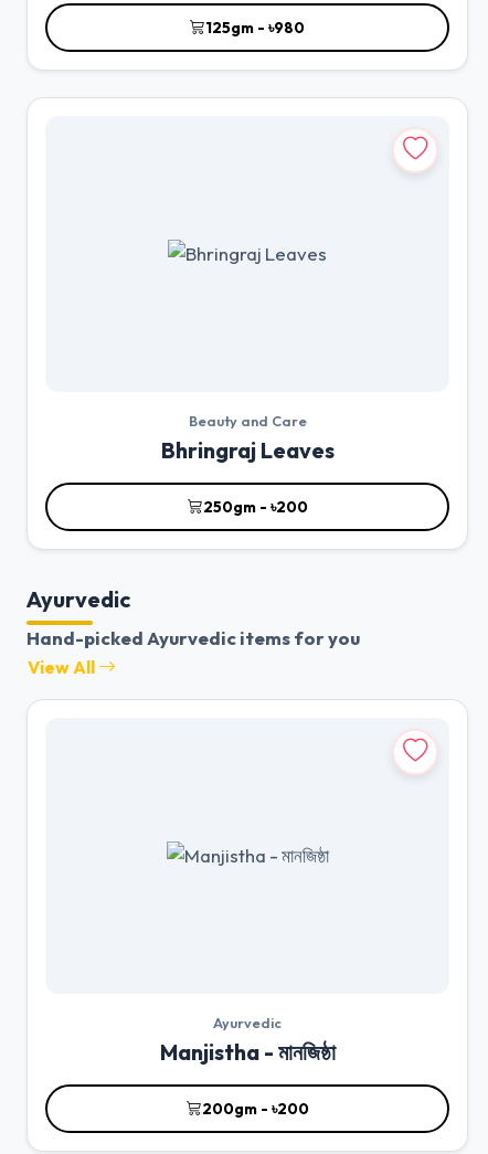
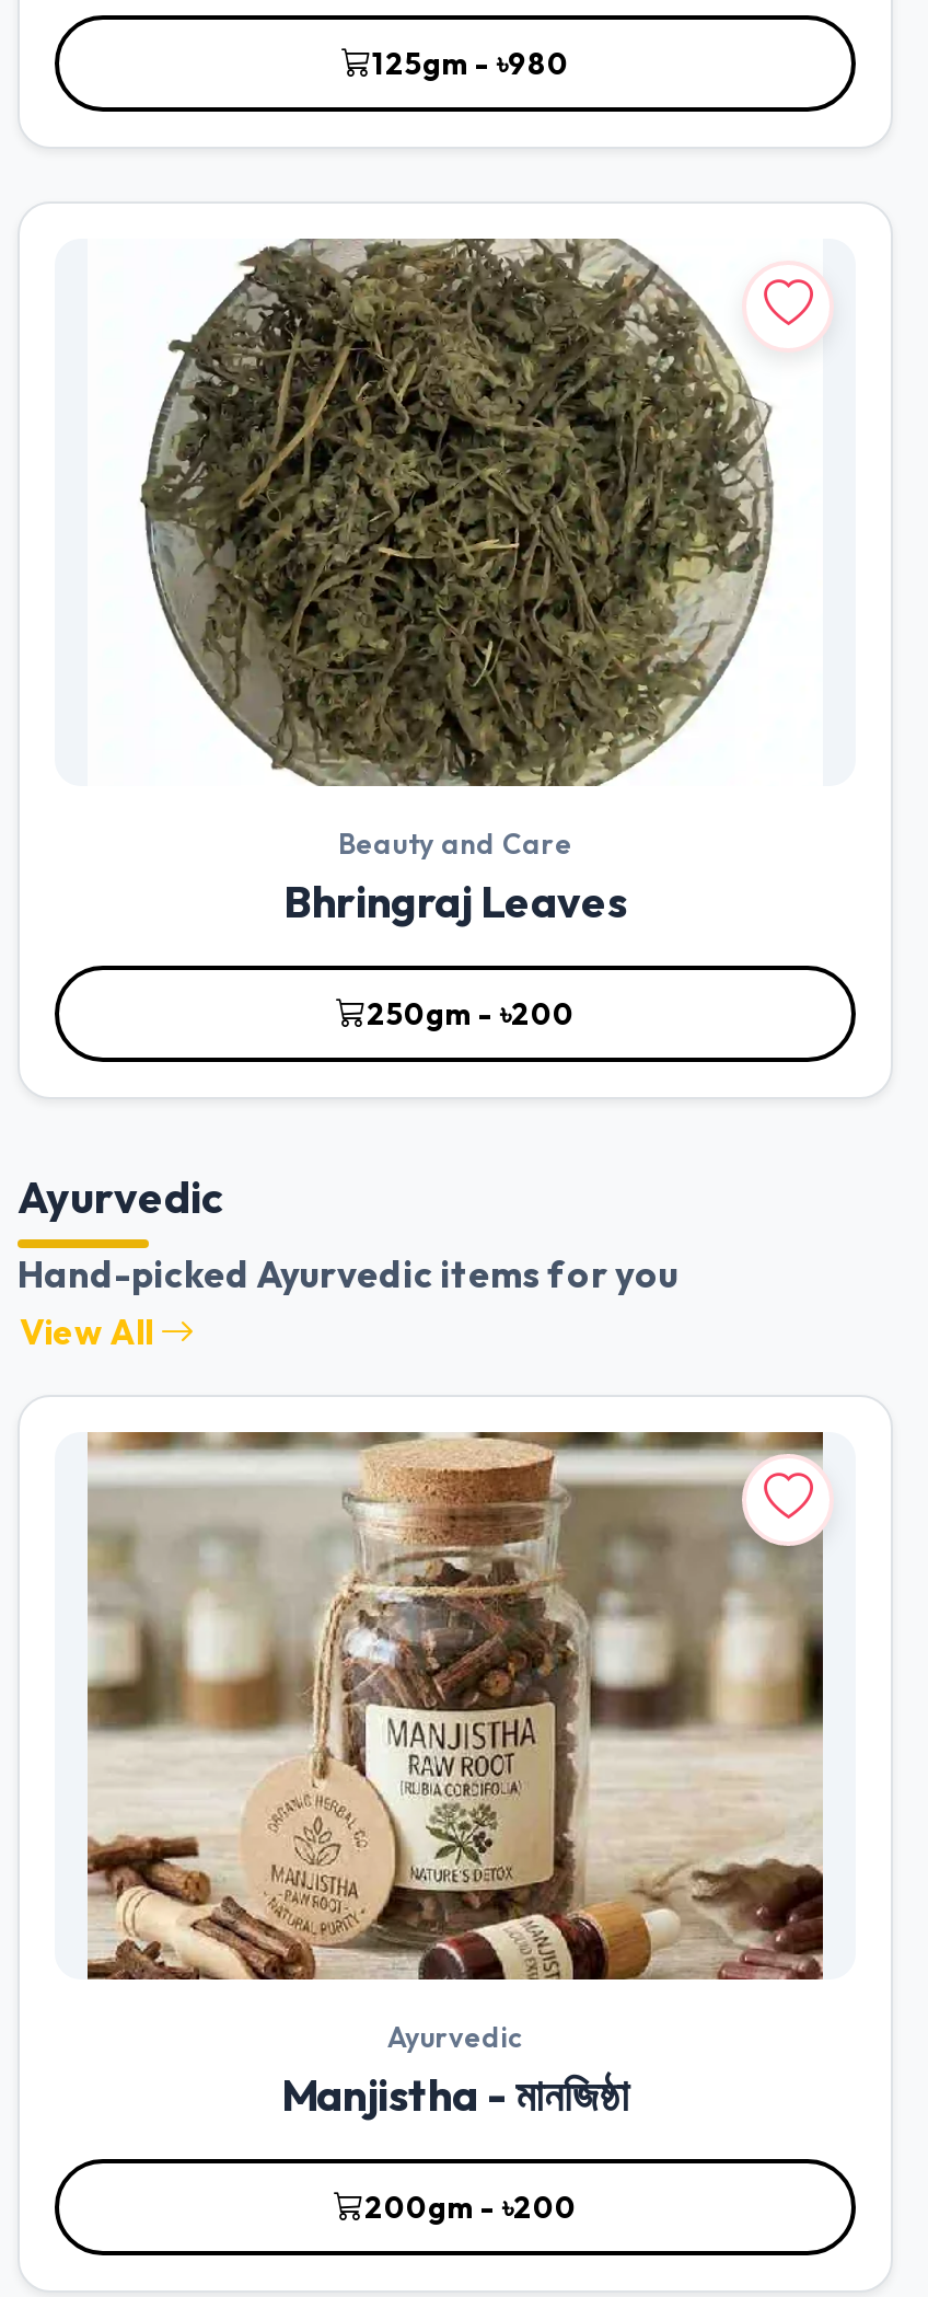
none -> [138,236,775,788] [image]
none -> [85,1430,825,1982] [image]

